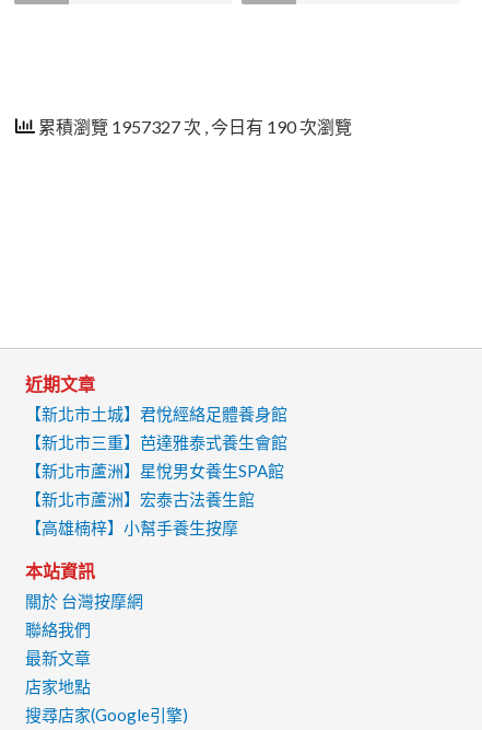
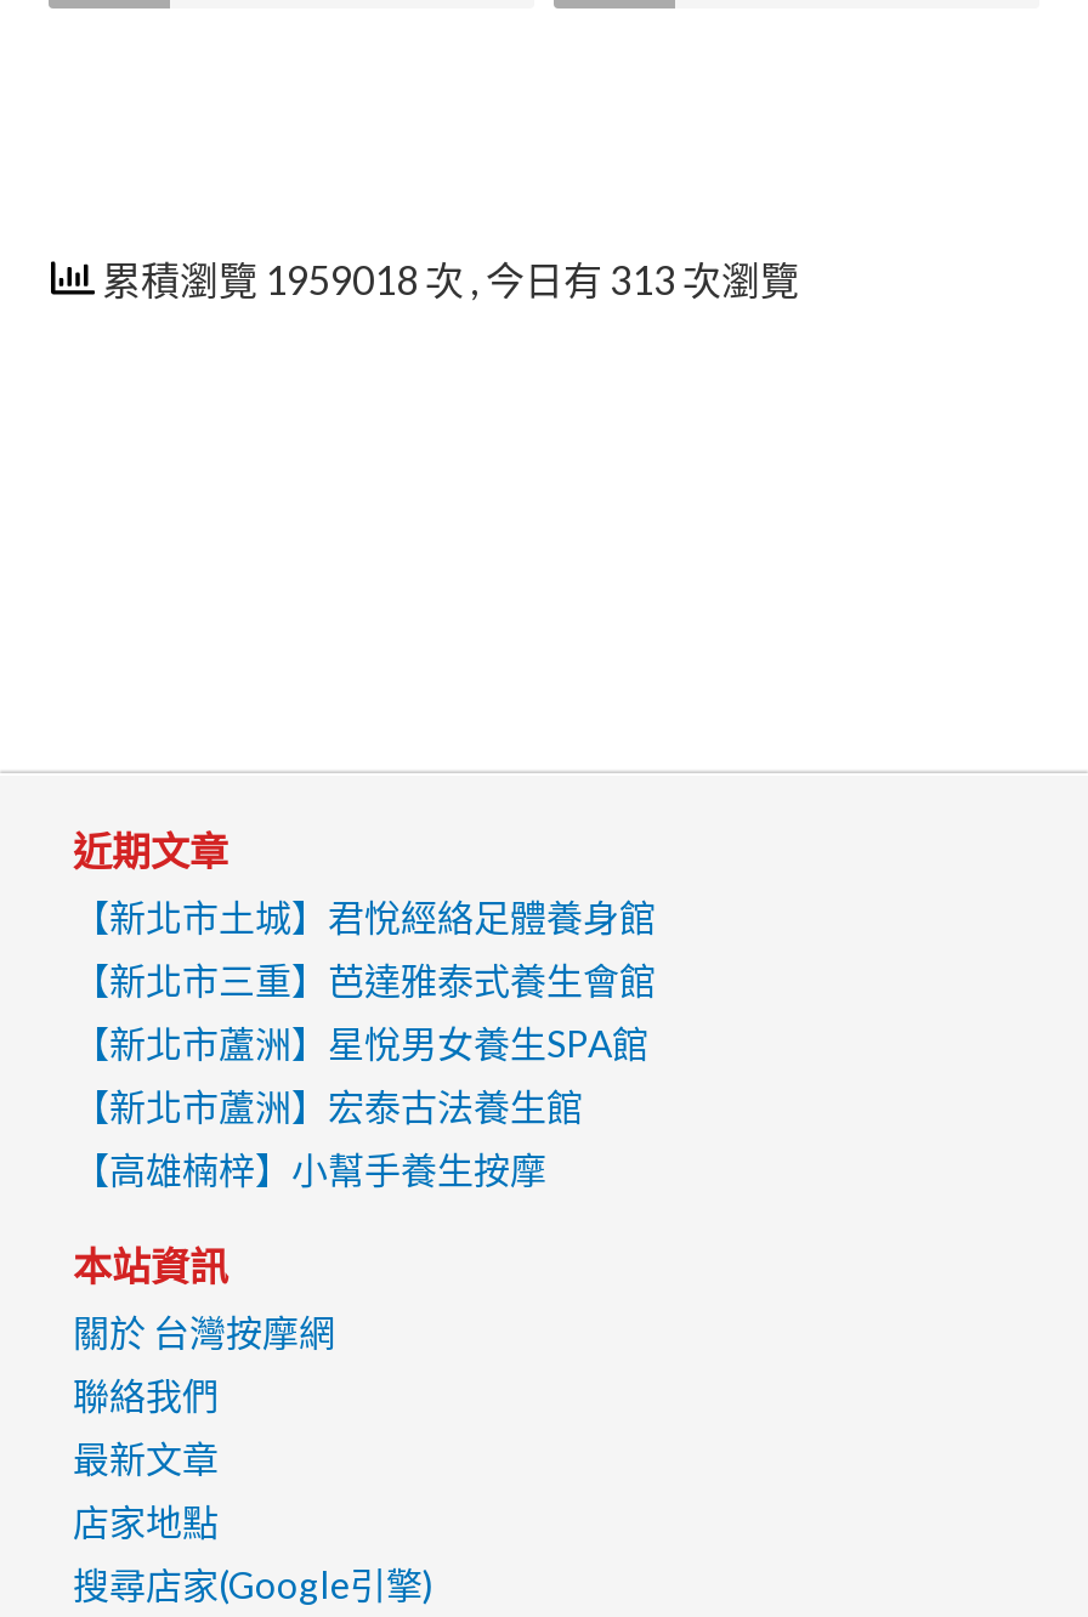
[35,116,352,137] 累積瀏覽 1957327 次, 今日有 190 次瀏覽 -> [95,256,799,302] 累積瀏覽 1959018 次, 今日有 313 次瀏覽

